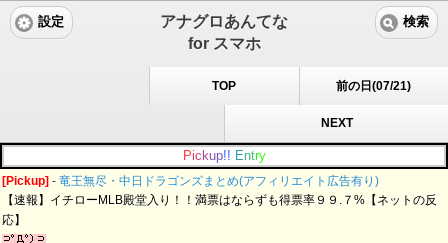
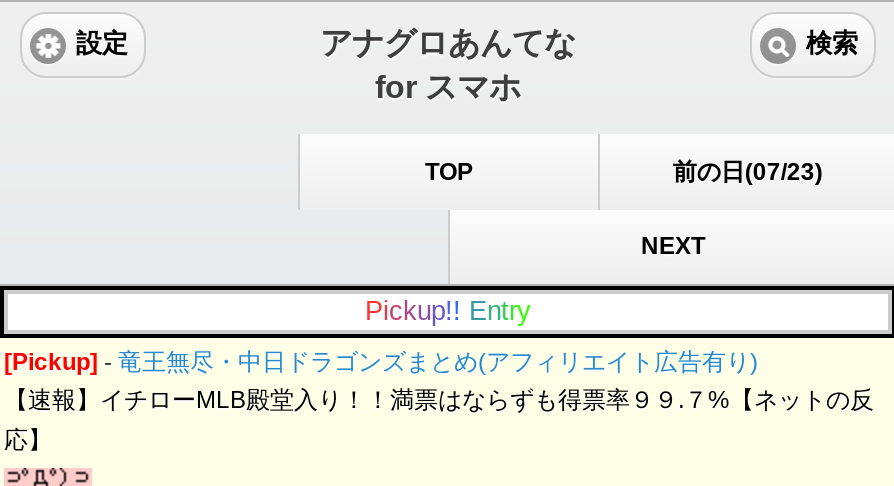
[336,79,411,93] 前の日(07/21) -> [673,158,823,186] 前の日(07/23)

